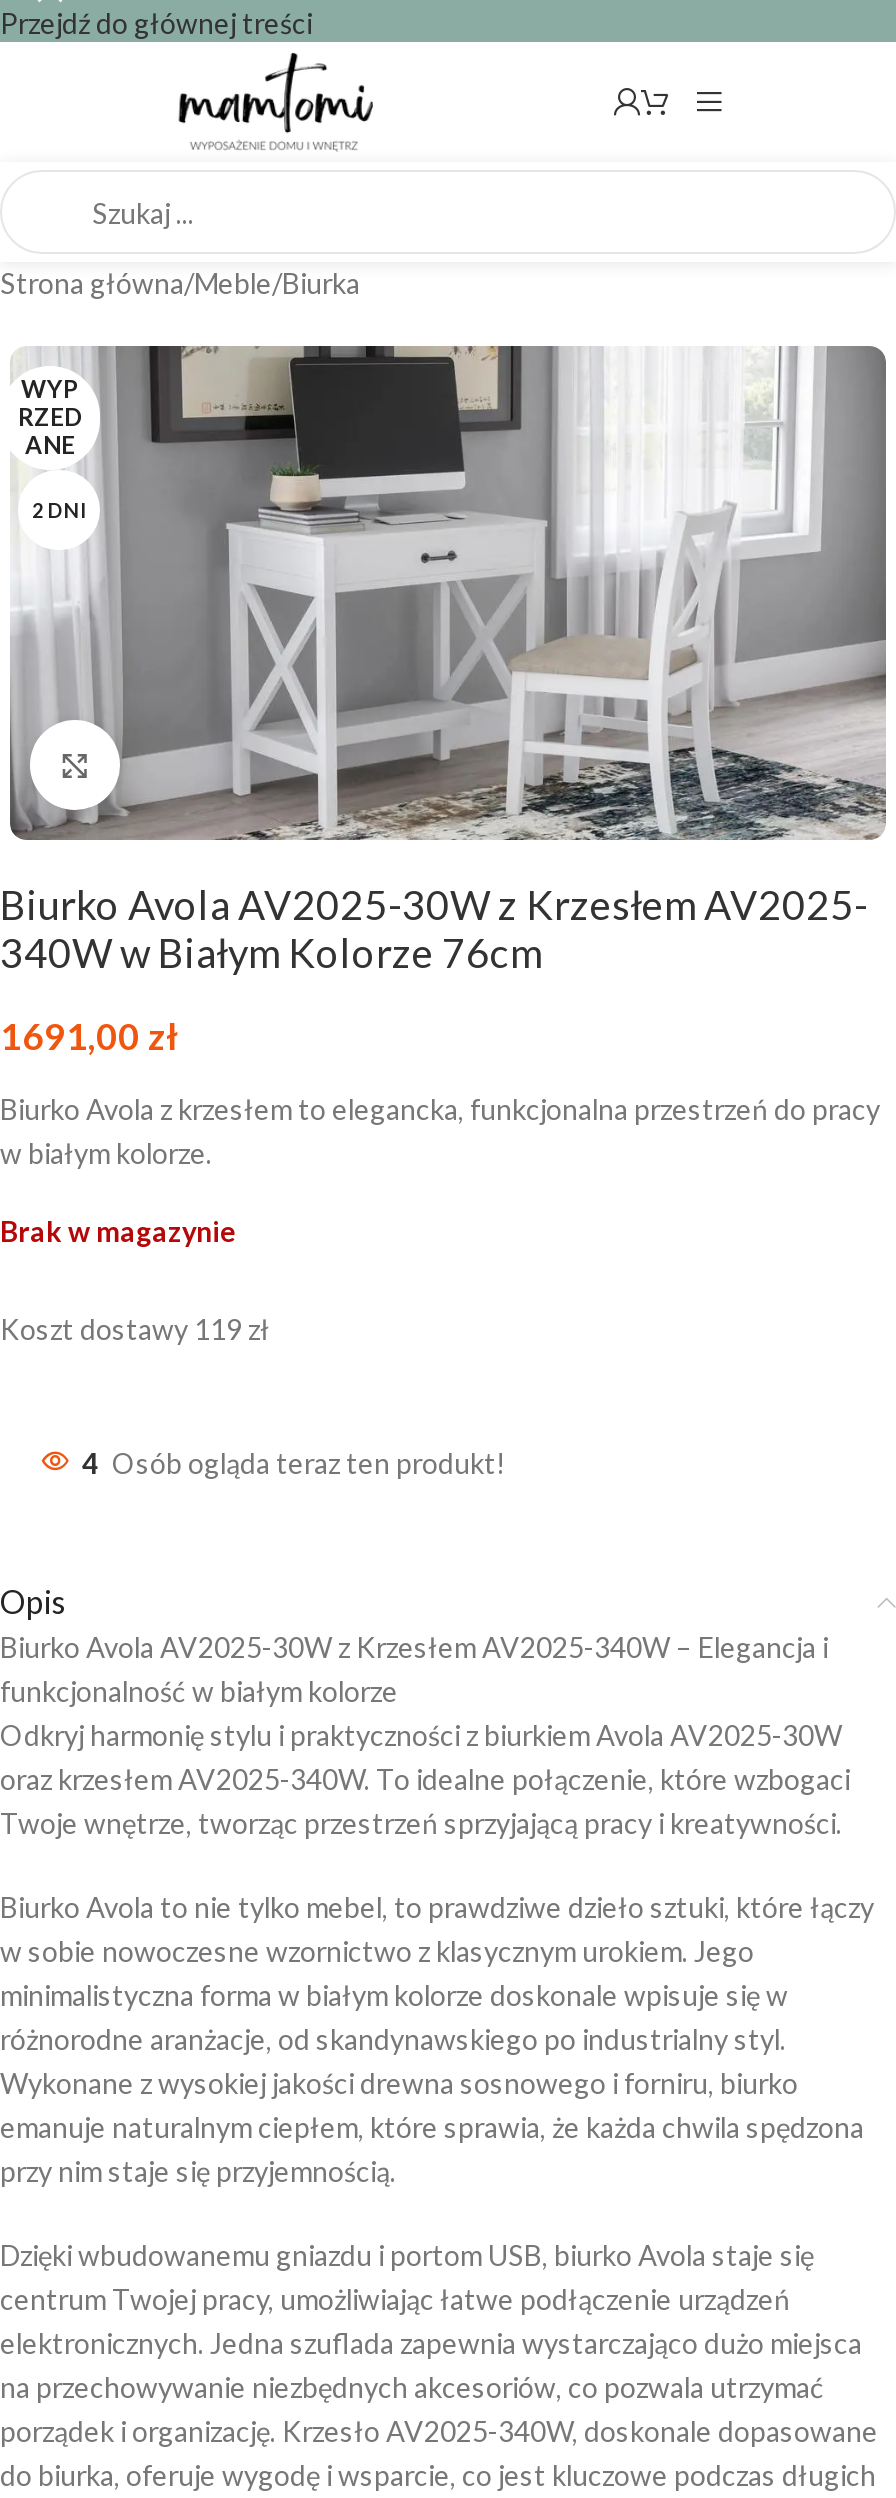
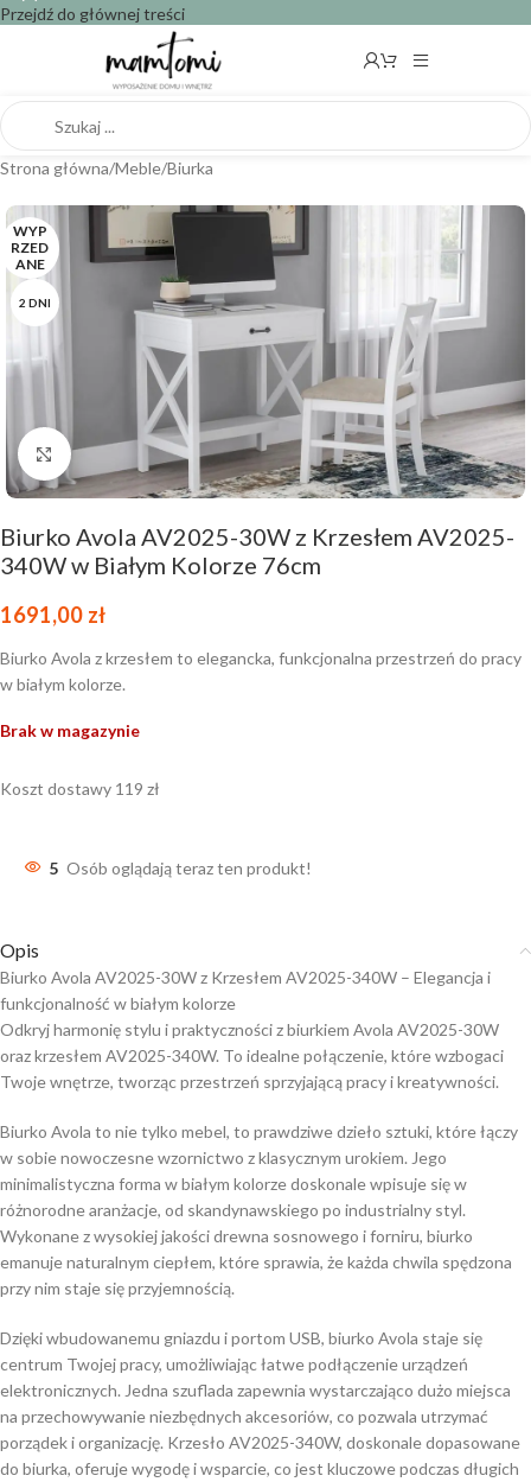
[82,1446,506,1480] 4 Osób ogląda teraz ten produkt! -> [49,858,312,878] 5 Osób oglądają teraz ten produkt!

